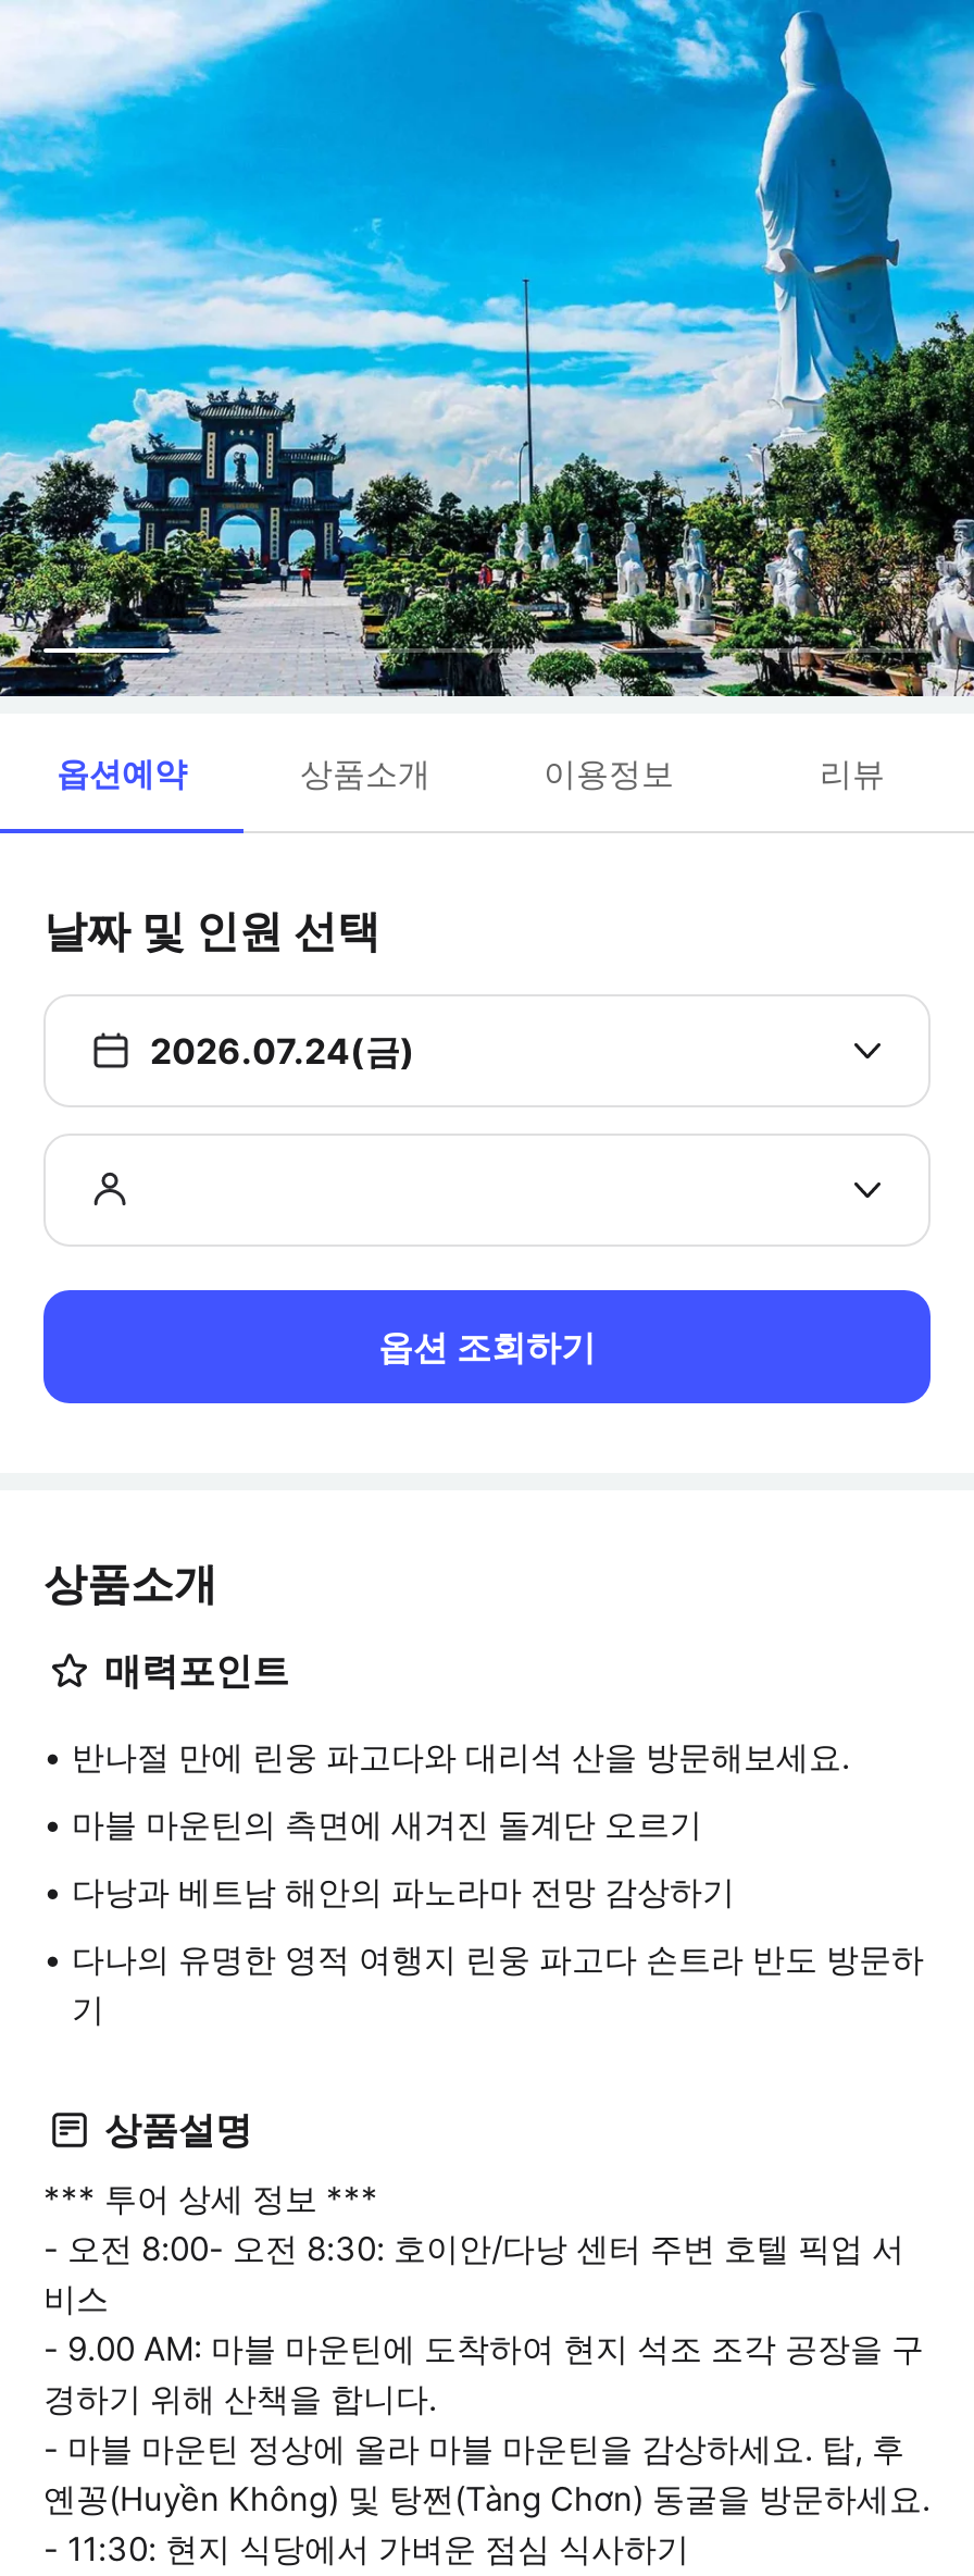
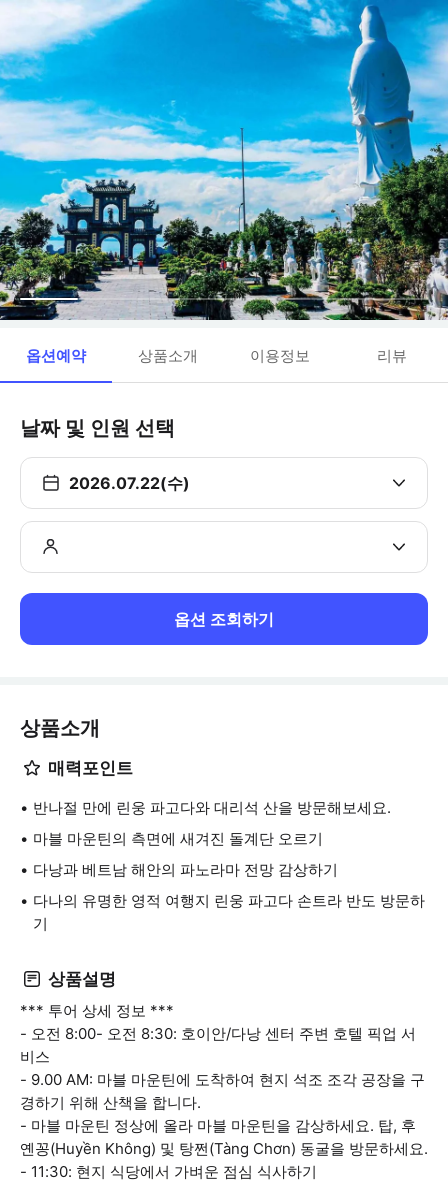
[150,1029,415,1073] 2026.07.24(금) -> [69,473,190,493] 2026.07.22(수)

